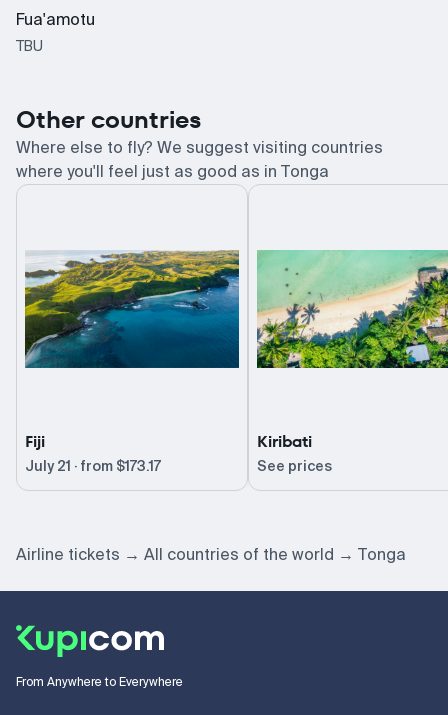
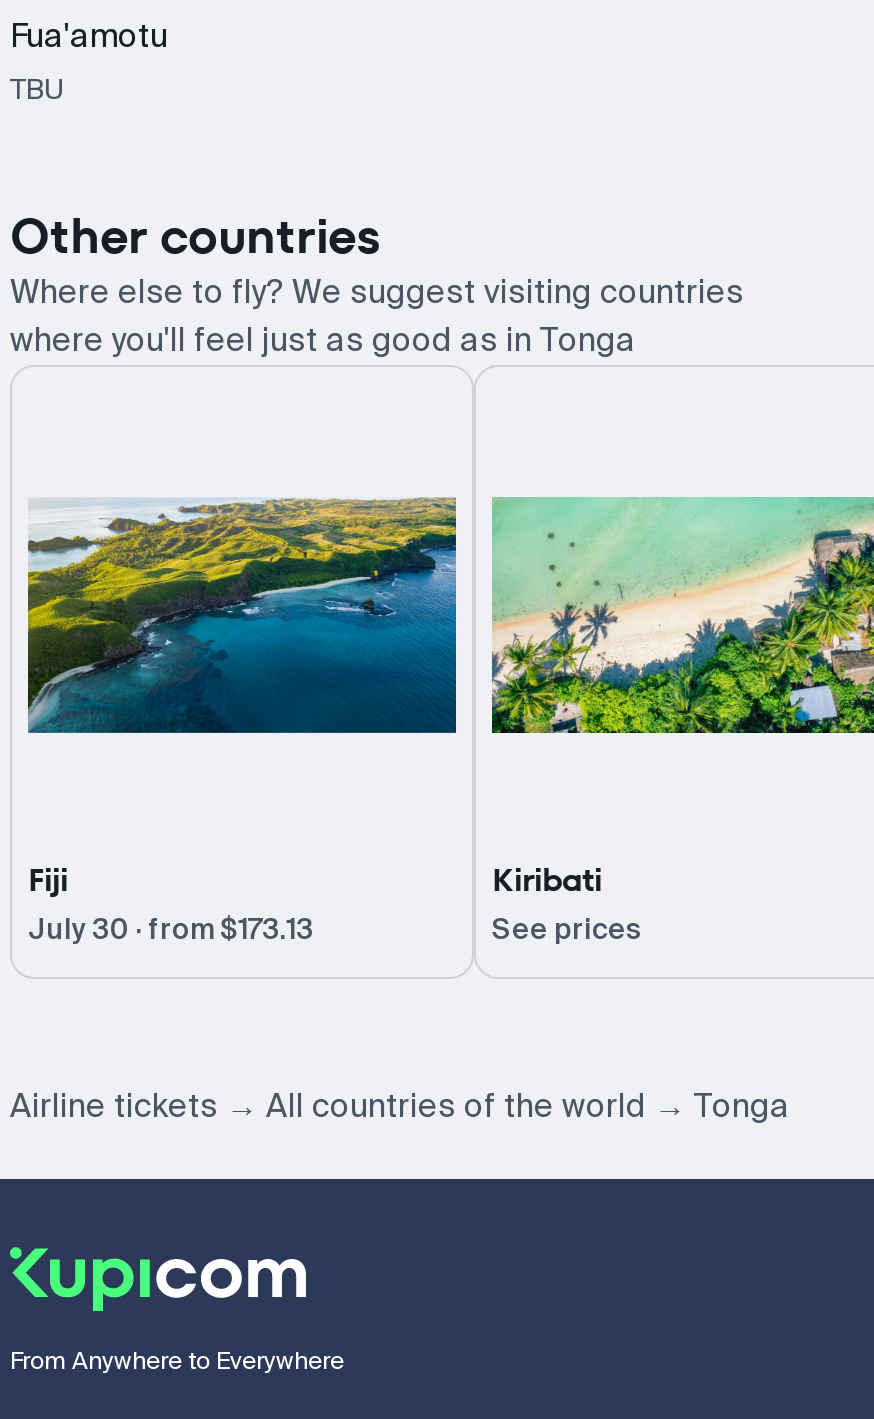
[25,457,161,475] July 21 · from $173.17 -> [28,911,314,947] July 30 · from $173.13

